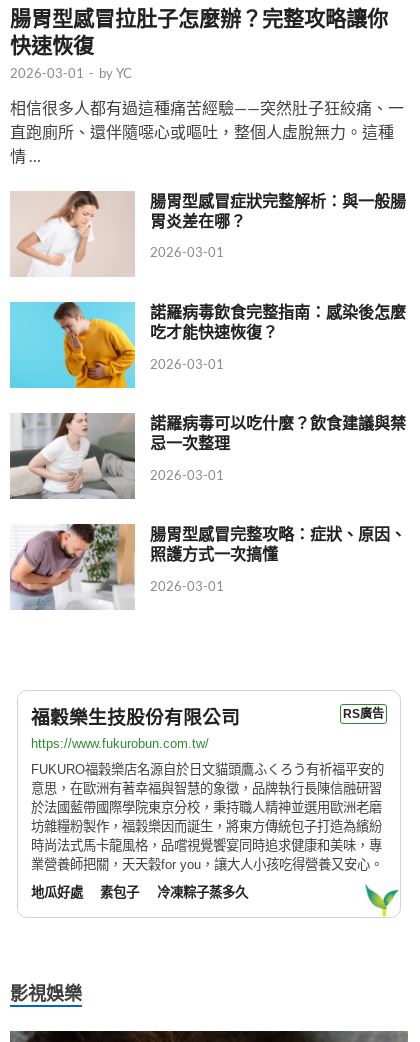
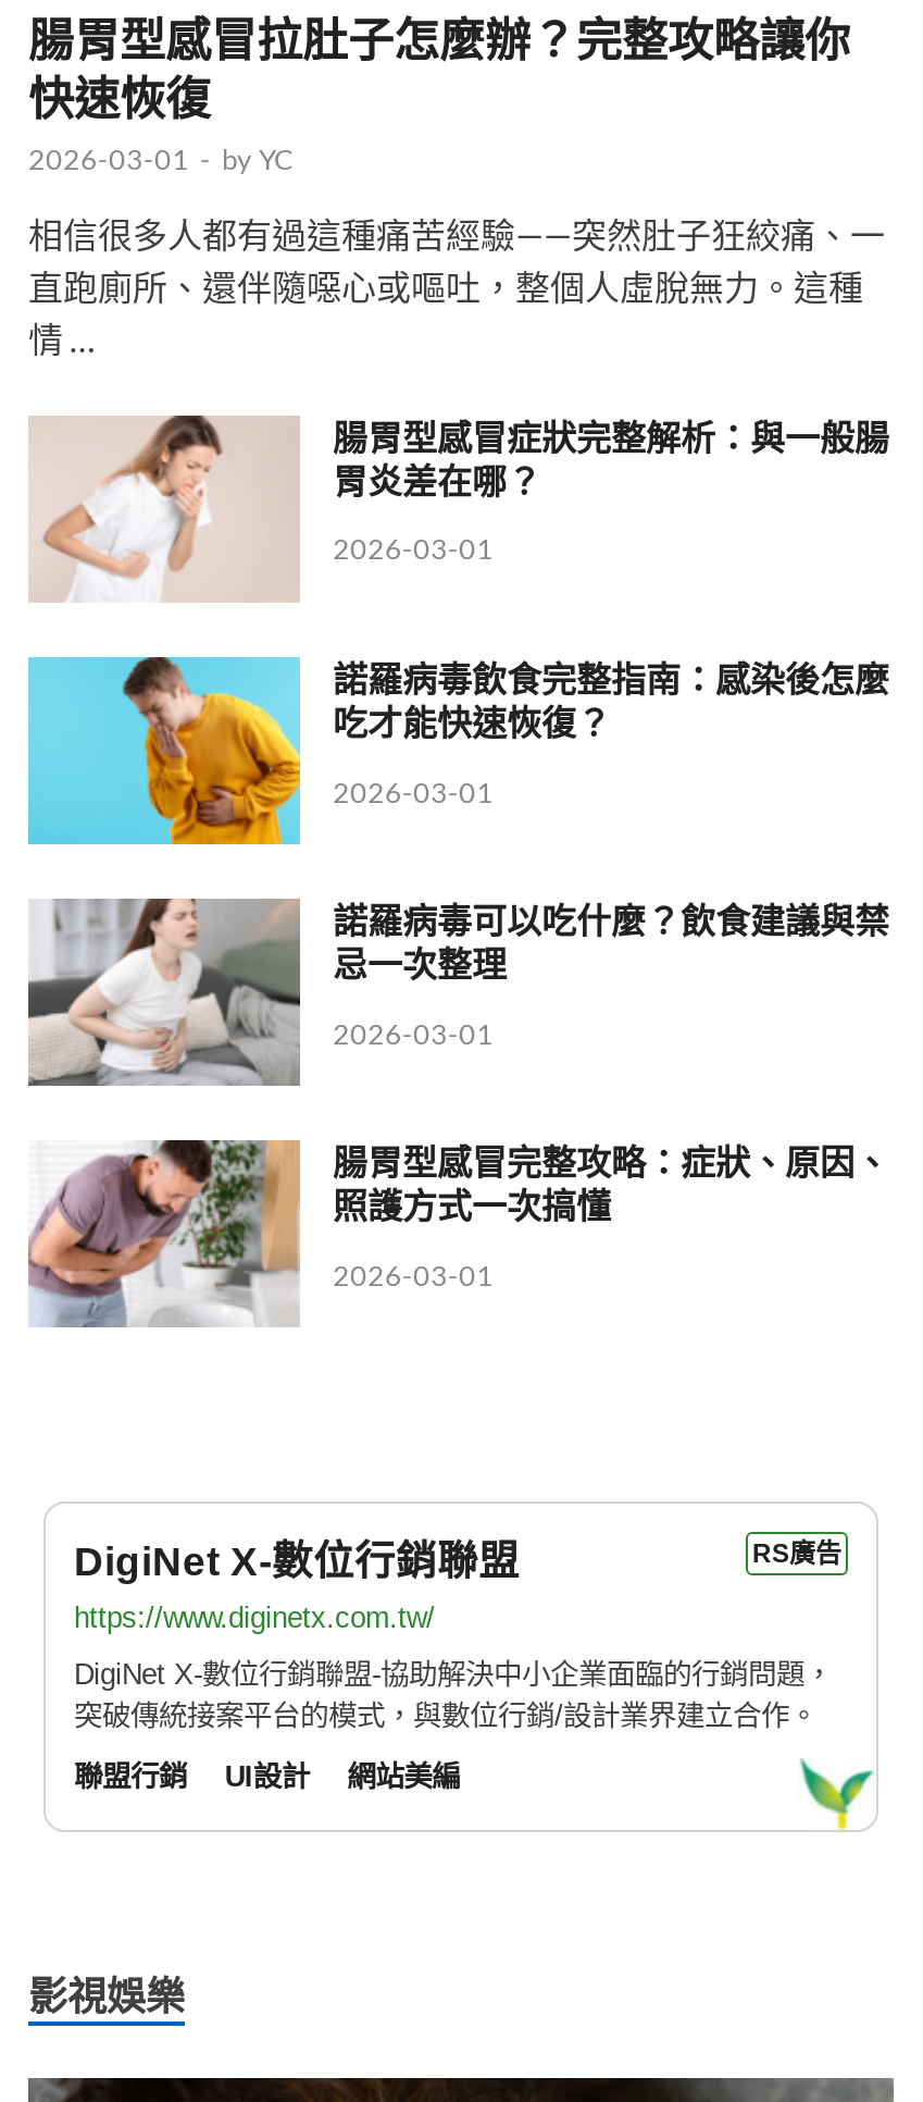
[31,707,240,728] 福穀樂生技股份有限公司 -> [74,1540,520,1585] DigiNet X-數位行銷聯盟
[31,736,209,751] https://www.fukurobun.com.tw/ -> [74,1603,435,1635] https://www.diginetx.com.tw/
[31,762,384,872] FUKURO福穀樂店名源自於日文貓頭鷹ふくろう有祈福平安的 | 意思，在歐洲有著幸福與智慧的象徵，品牌執行長陳信融研習 | 於法國藍帶國際學院東京分校，秉持職人精神並選用歐洲老磨 | 坊雜糧粉製作，福穀樂因而誕生，將東方傳統包子打造為繽紛 | 時尚法式馬卡龍風格，品嚐視覺饗宴同時追求健康和美味，專 | 業營養師把關，天天穀for you，讓大人小孩吃得營養又安心。 -> [74,1658,833,1732] DigiNet X-數位行銷聯盟-協助解決中小企業面臨的行銷問題， | 突破傳統接案平台的模式，與數位行銷/設計業界建立合作。
[31,885,248,900] 地瓜好處 | 素包子 | 冷凍粽子蒸多久 -> [74,1760,460,1793] 聯盟行銷 | UI設計 | 網站美編

